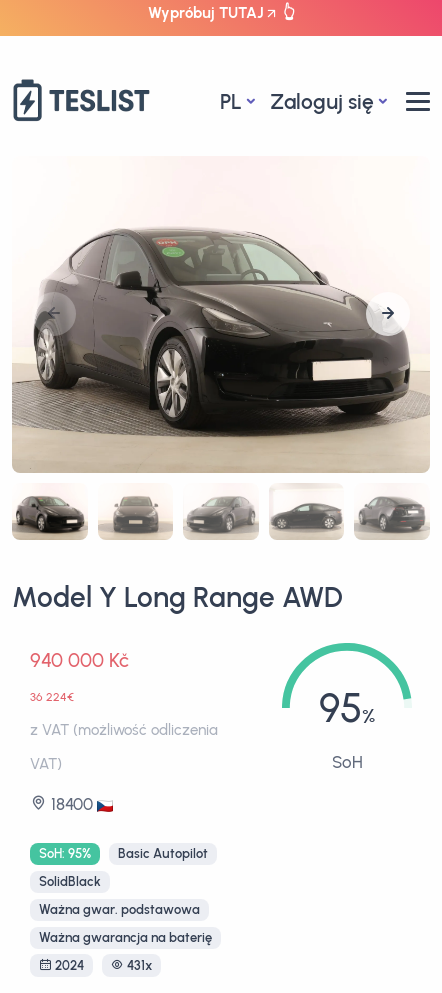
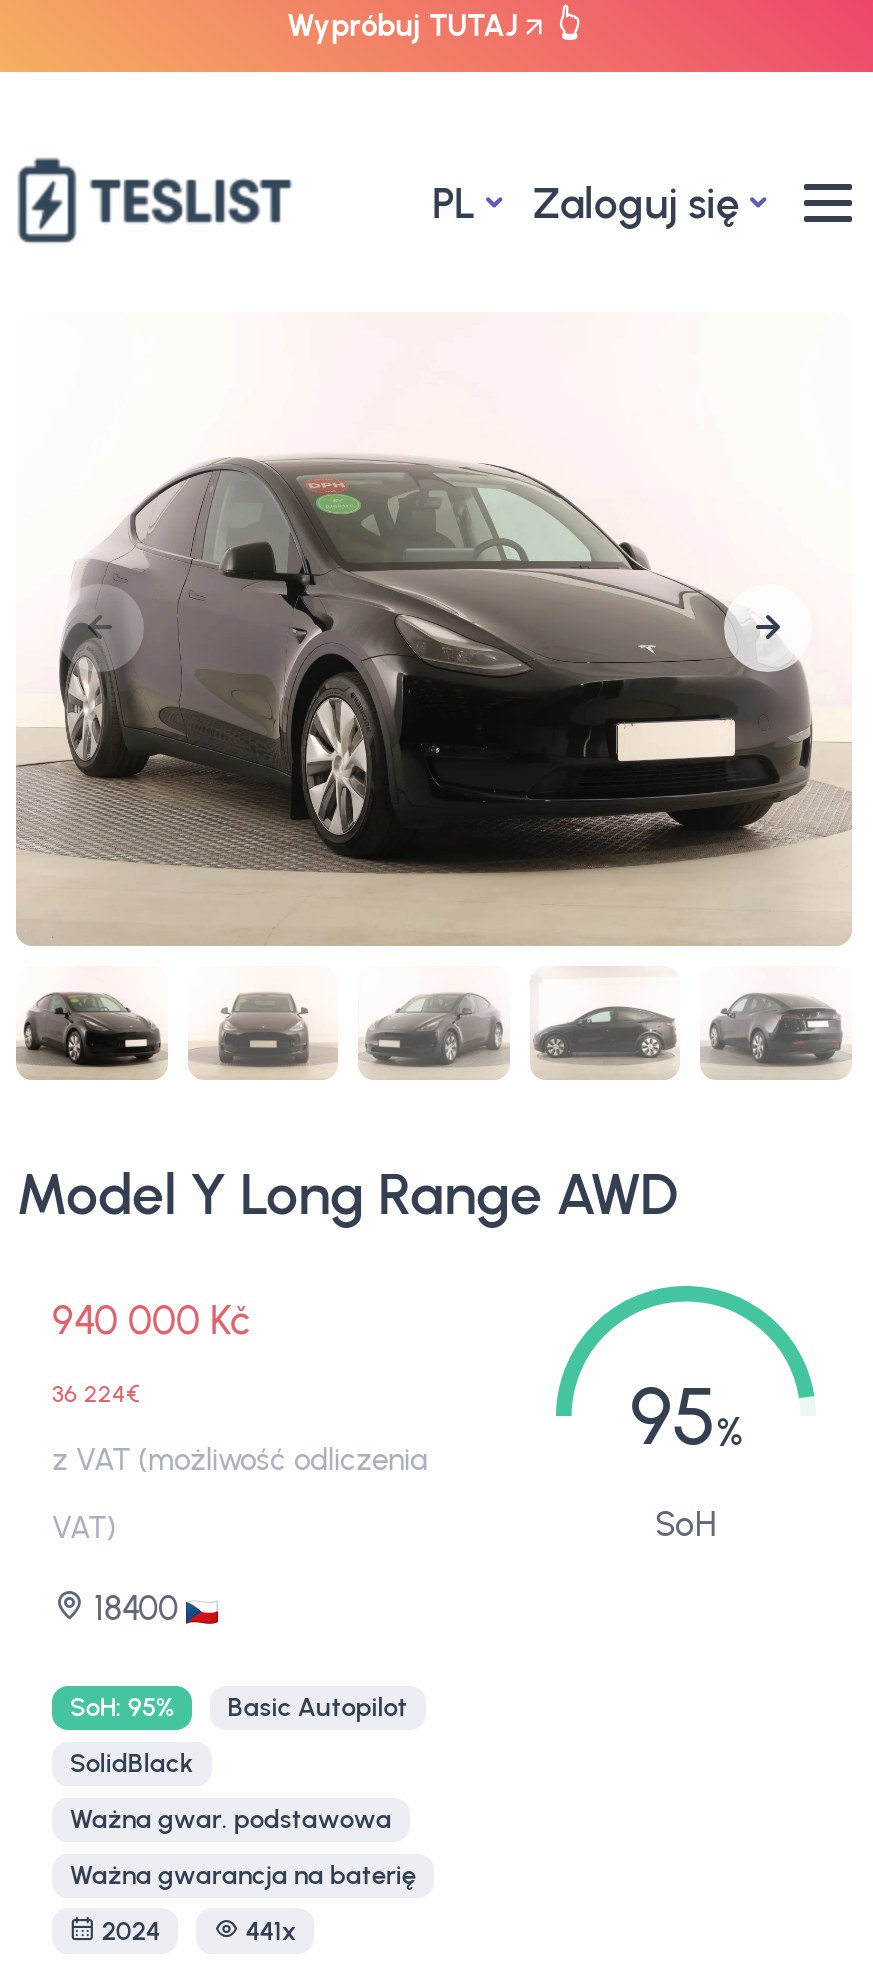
[124,958,152,973] 431x -> [240,1916,296,1946] 441x

